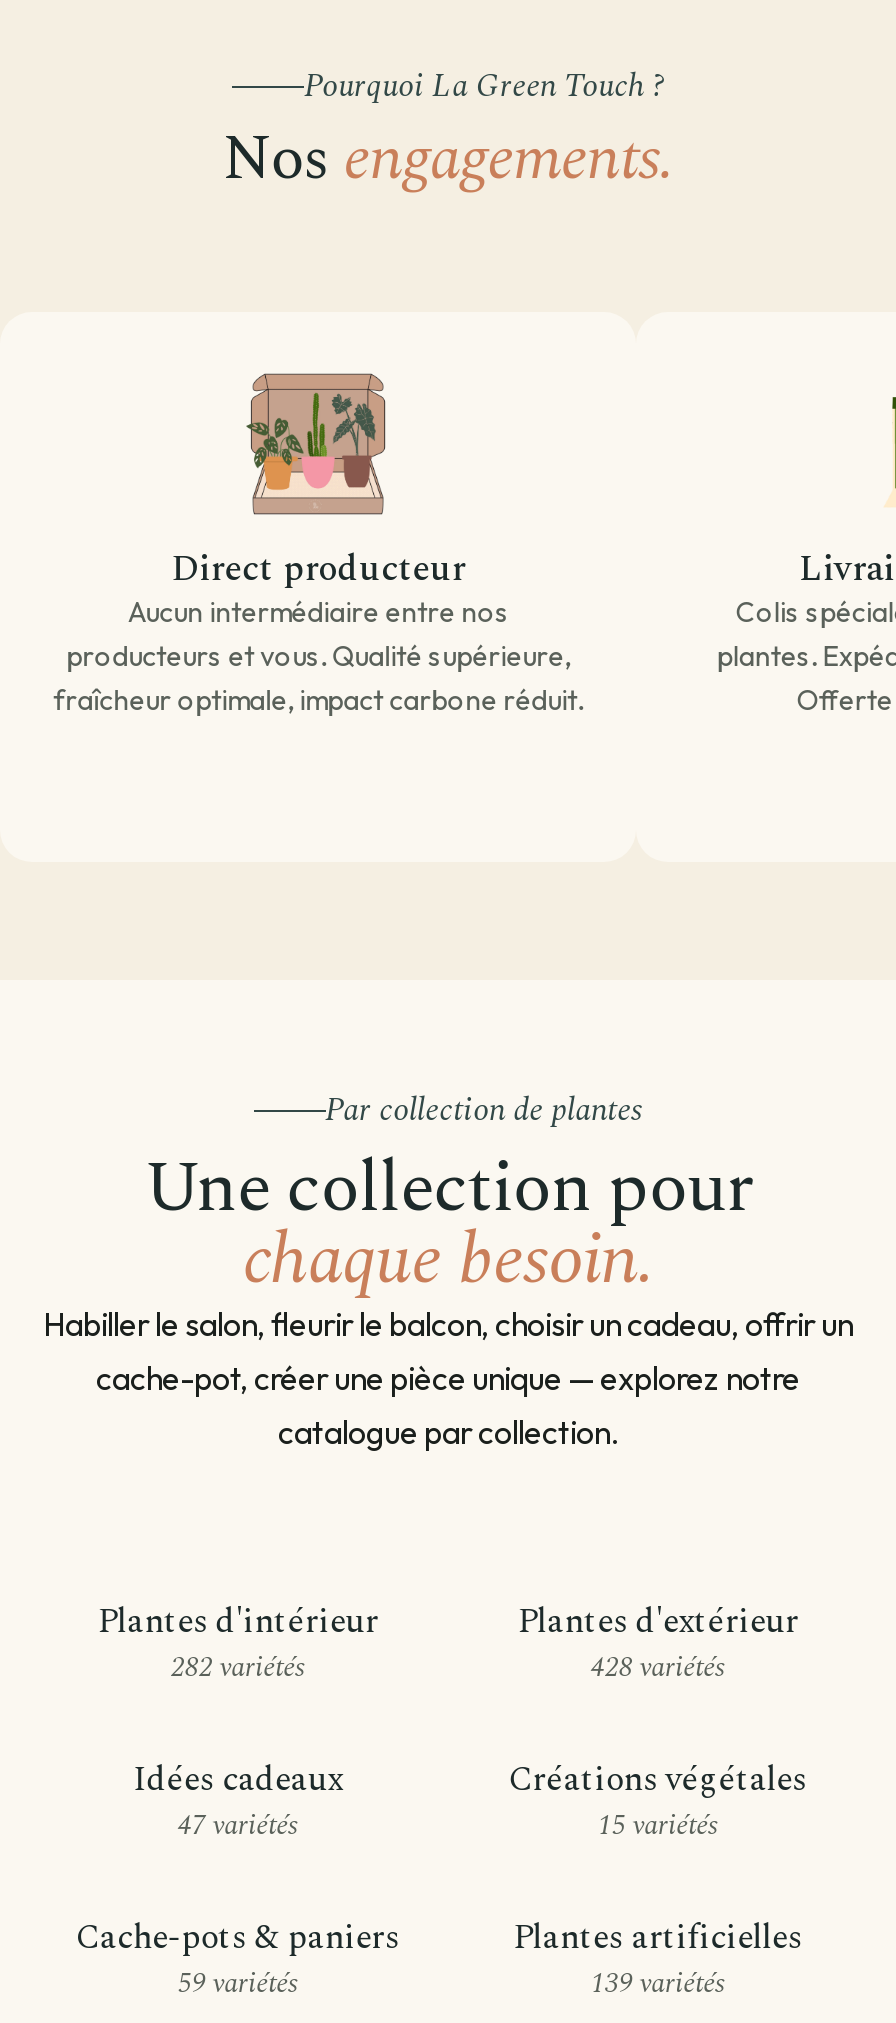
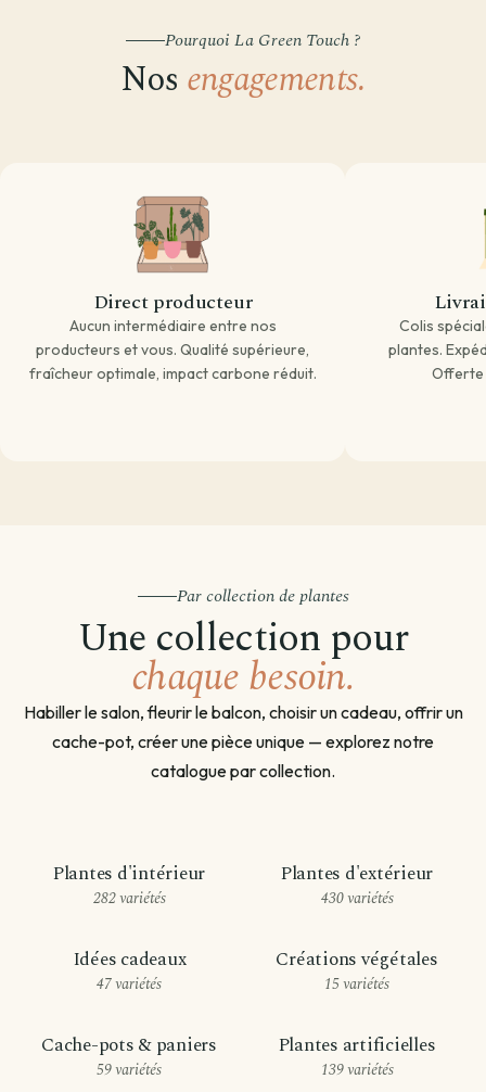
[591,1647,725,1689] 428 variétés -> [321,887,393,910] 430 variétés

